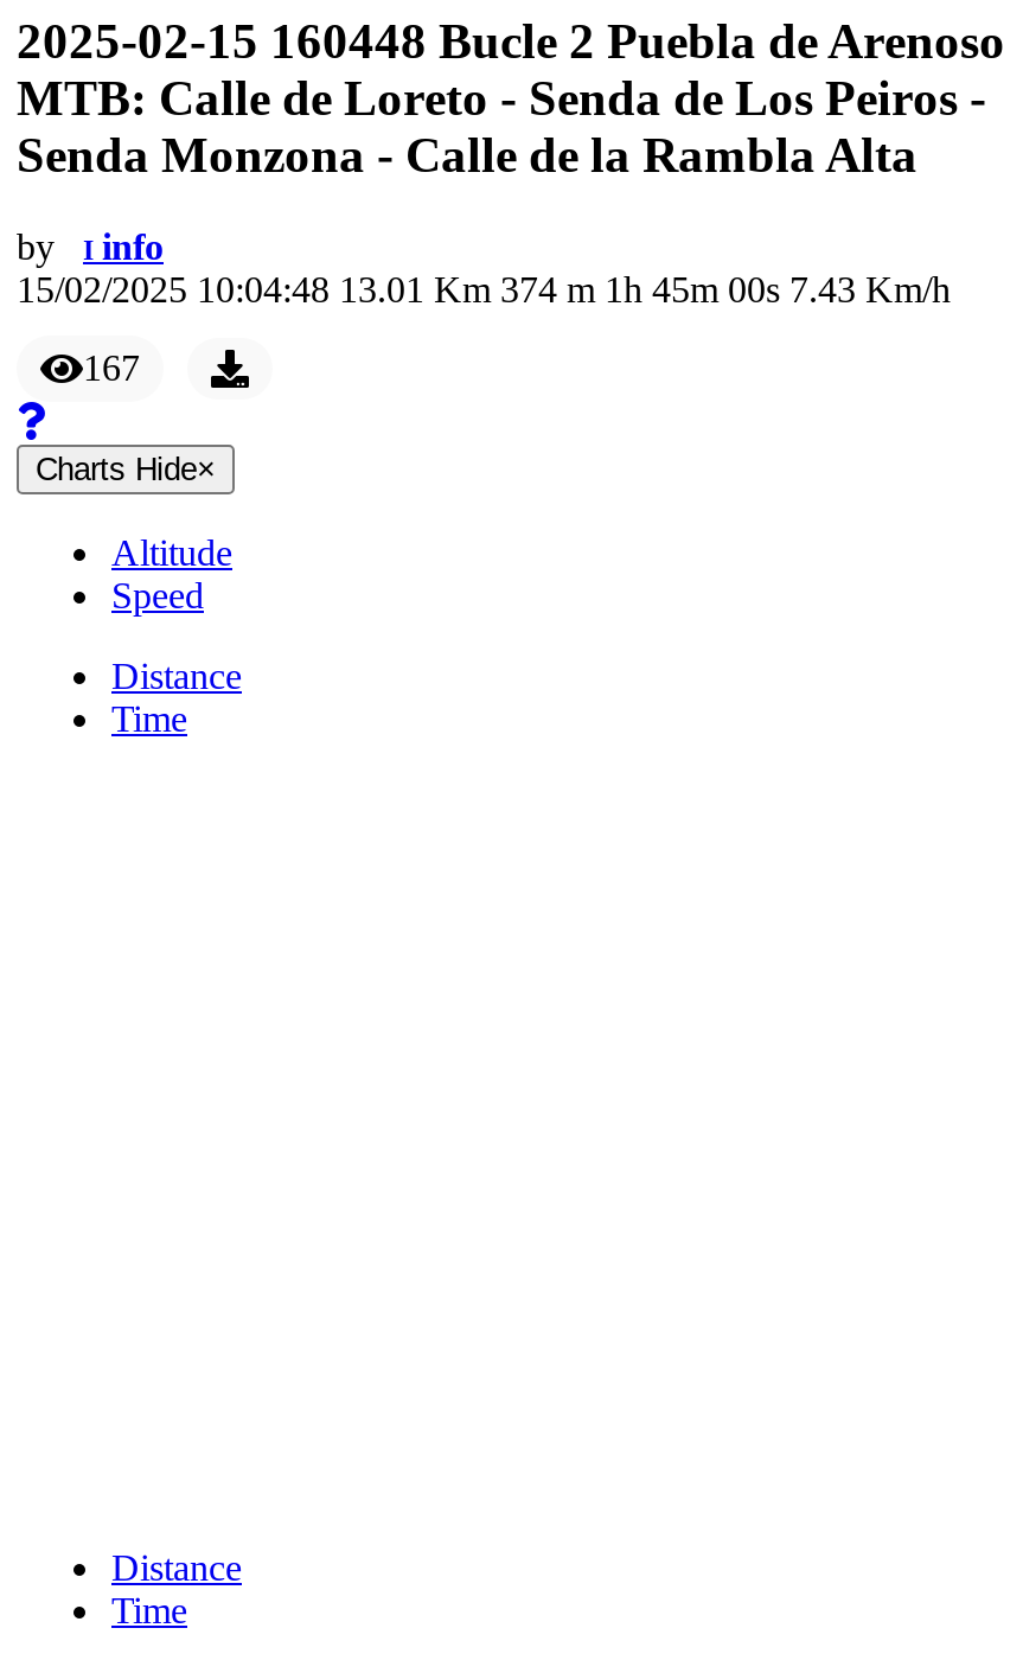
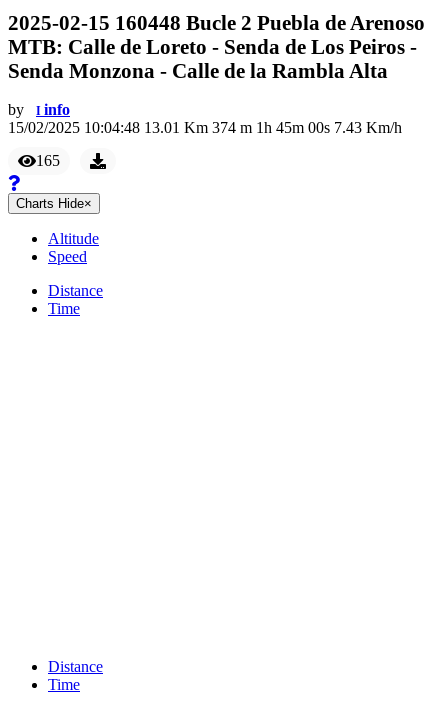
[83,346,140,387] 167 -> [36,151,60,168] 165

